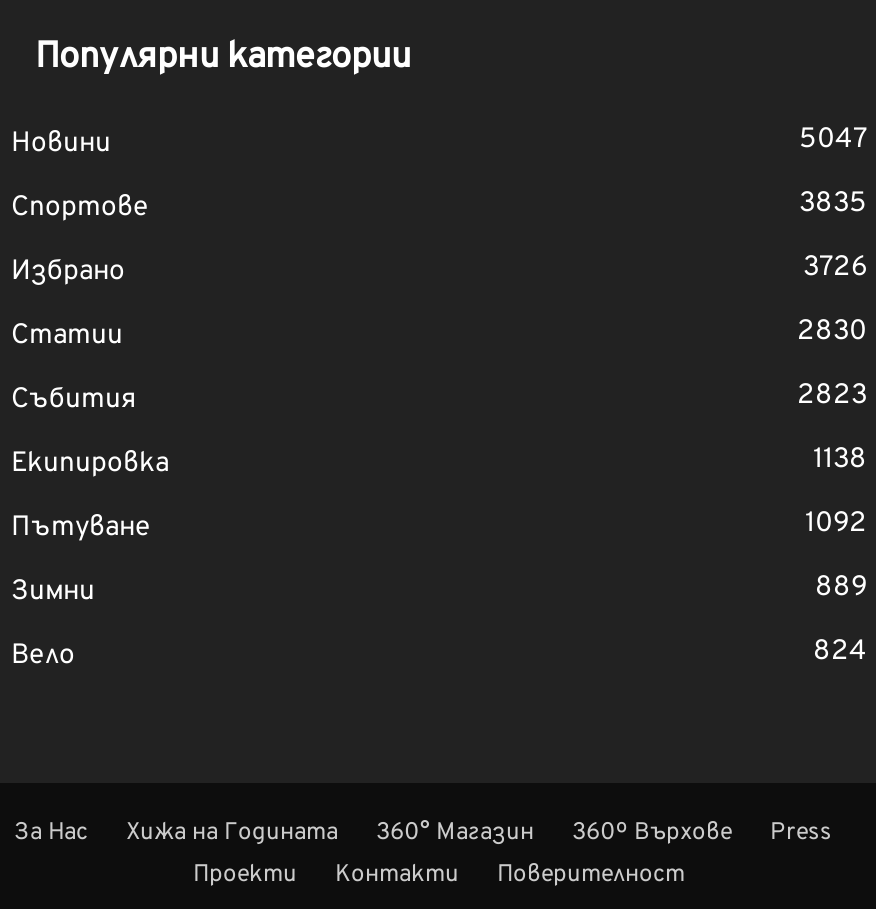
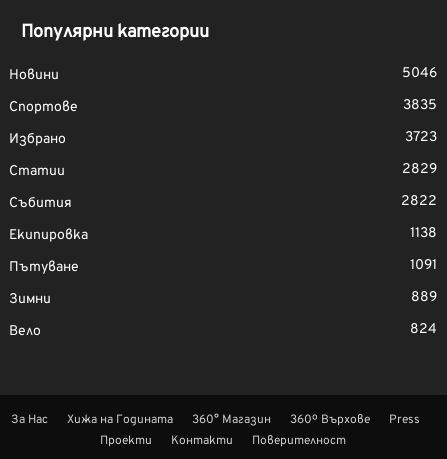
[799,123,867,157] 5047 -> [402,65,437,82] 5046
[803,251,867,285] 3726 -> [405,129,437,146] 3723
[797,315,867,349] 2830 -> [402,161,437,178] 2829
[797,379,867,413] 2823 -> [401,193,437,210] 2822
[805,507,867,541] 1092 -> [410,257,437,274] 1091

